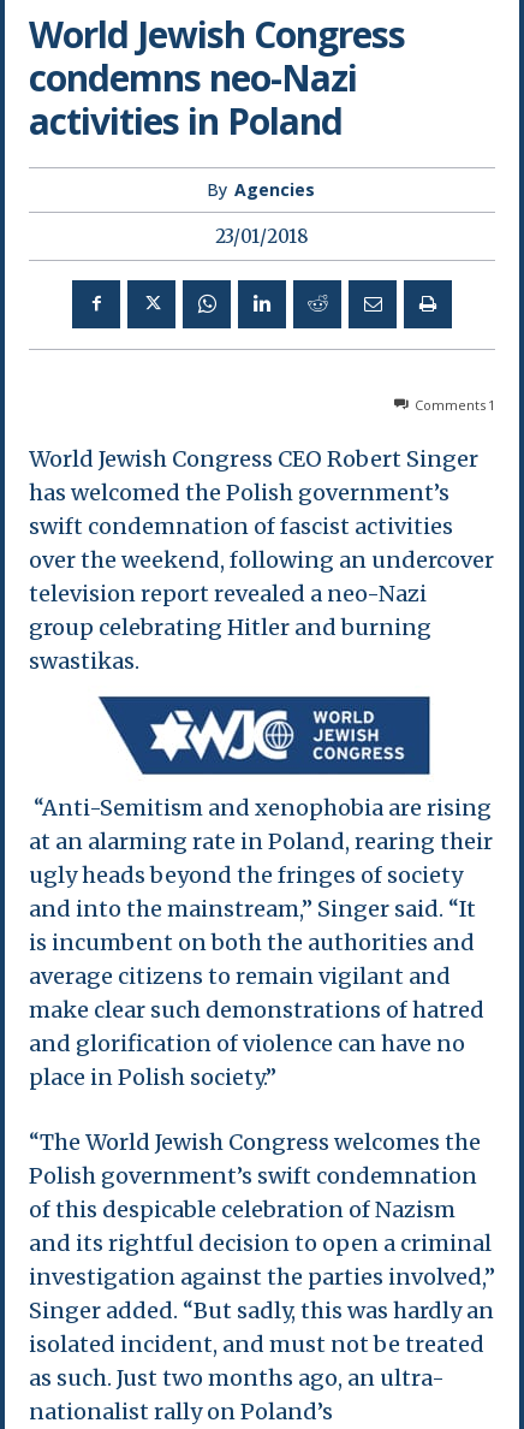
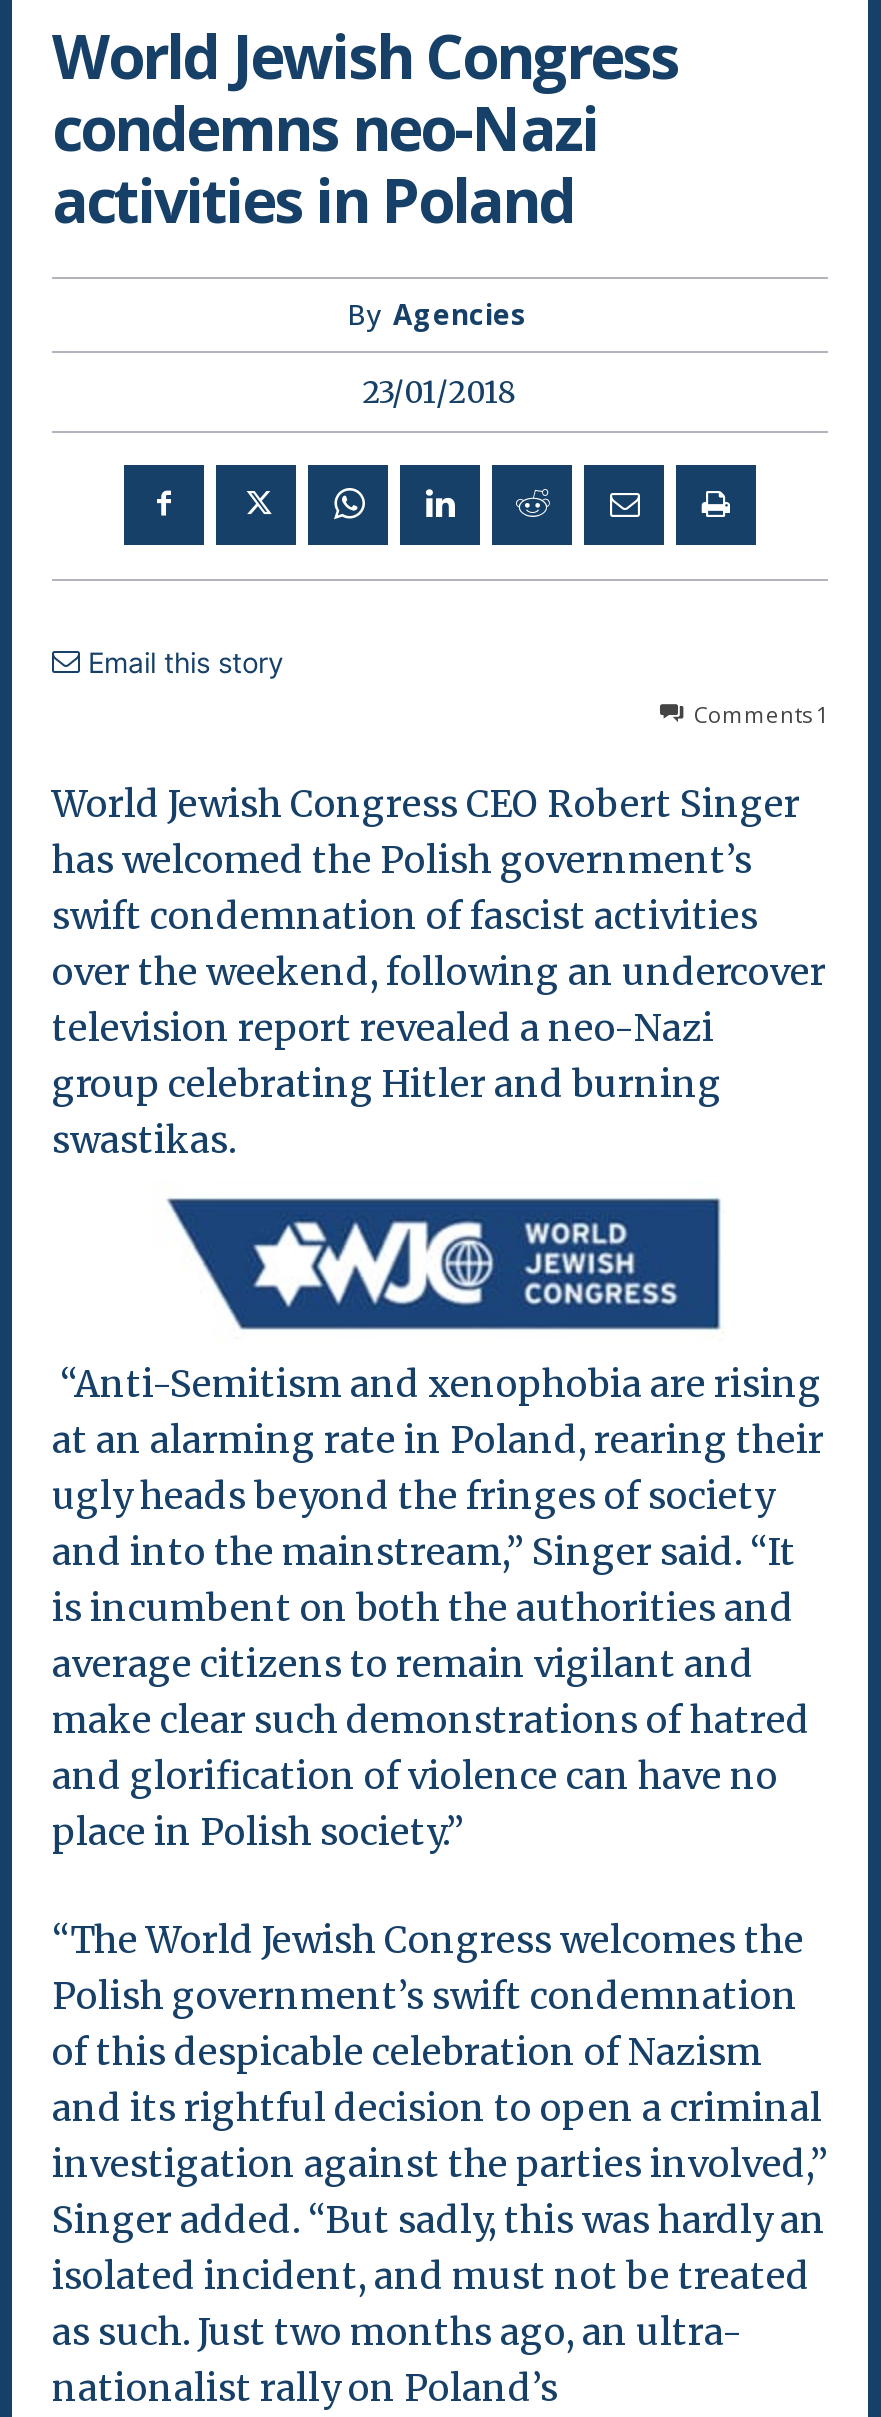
none -> [80,644,284,678] Email this story

